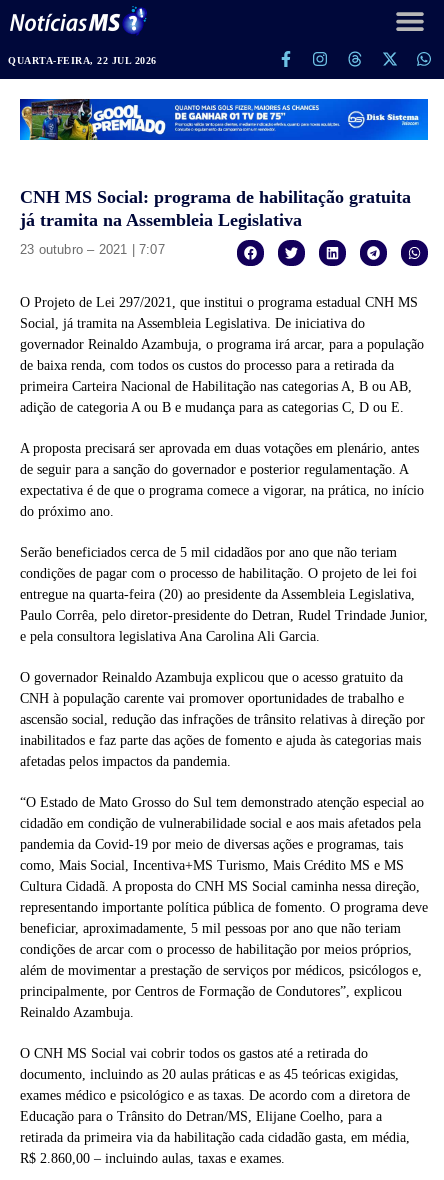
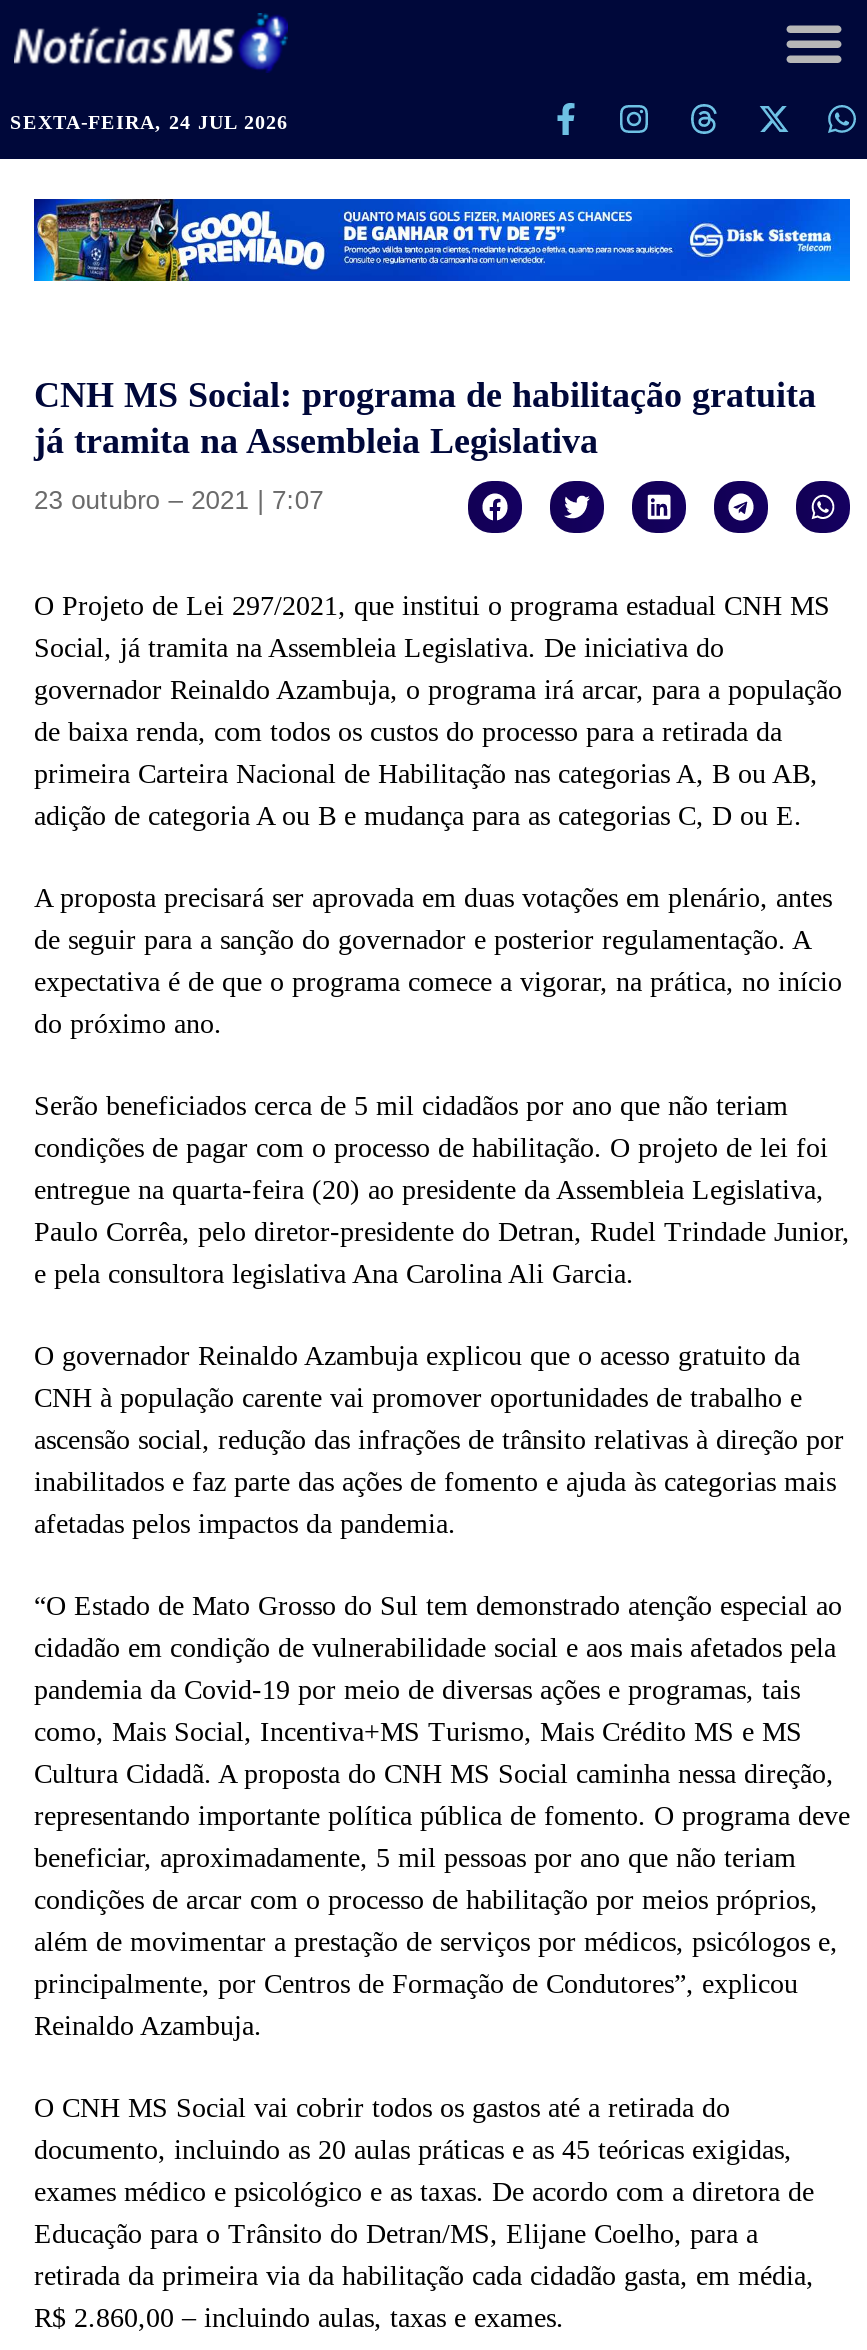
[8,55,156,66] QUARTA-FEIRA, 22 JUL 2026 -> [10,111,288,133] SEXTA-FEIRA, 24 JUL 2026

